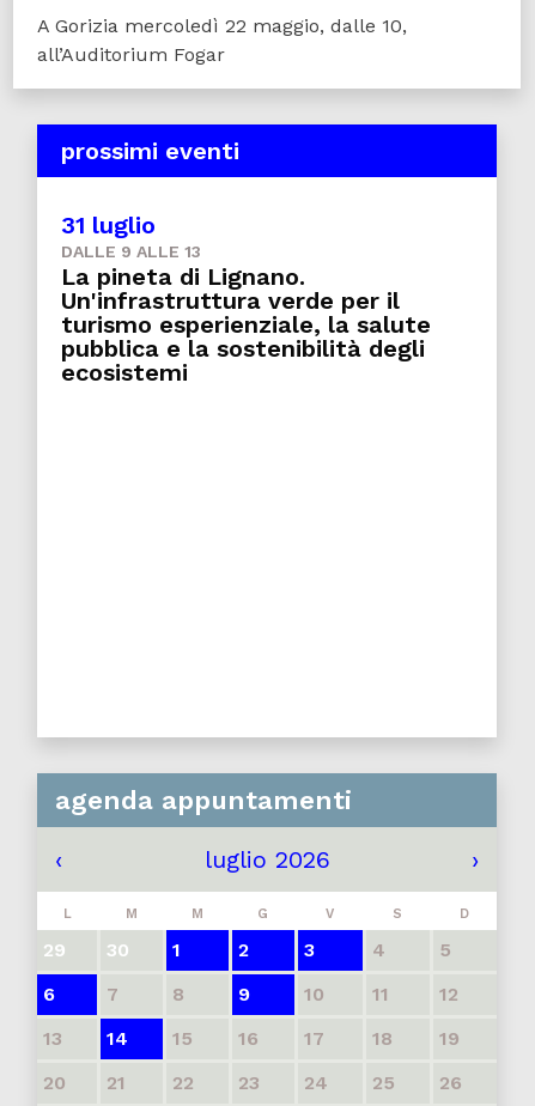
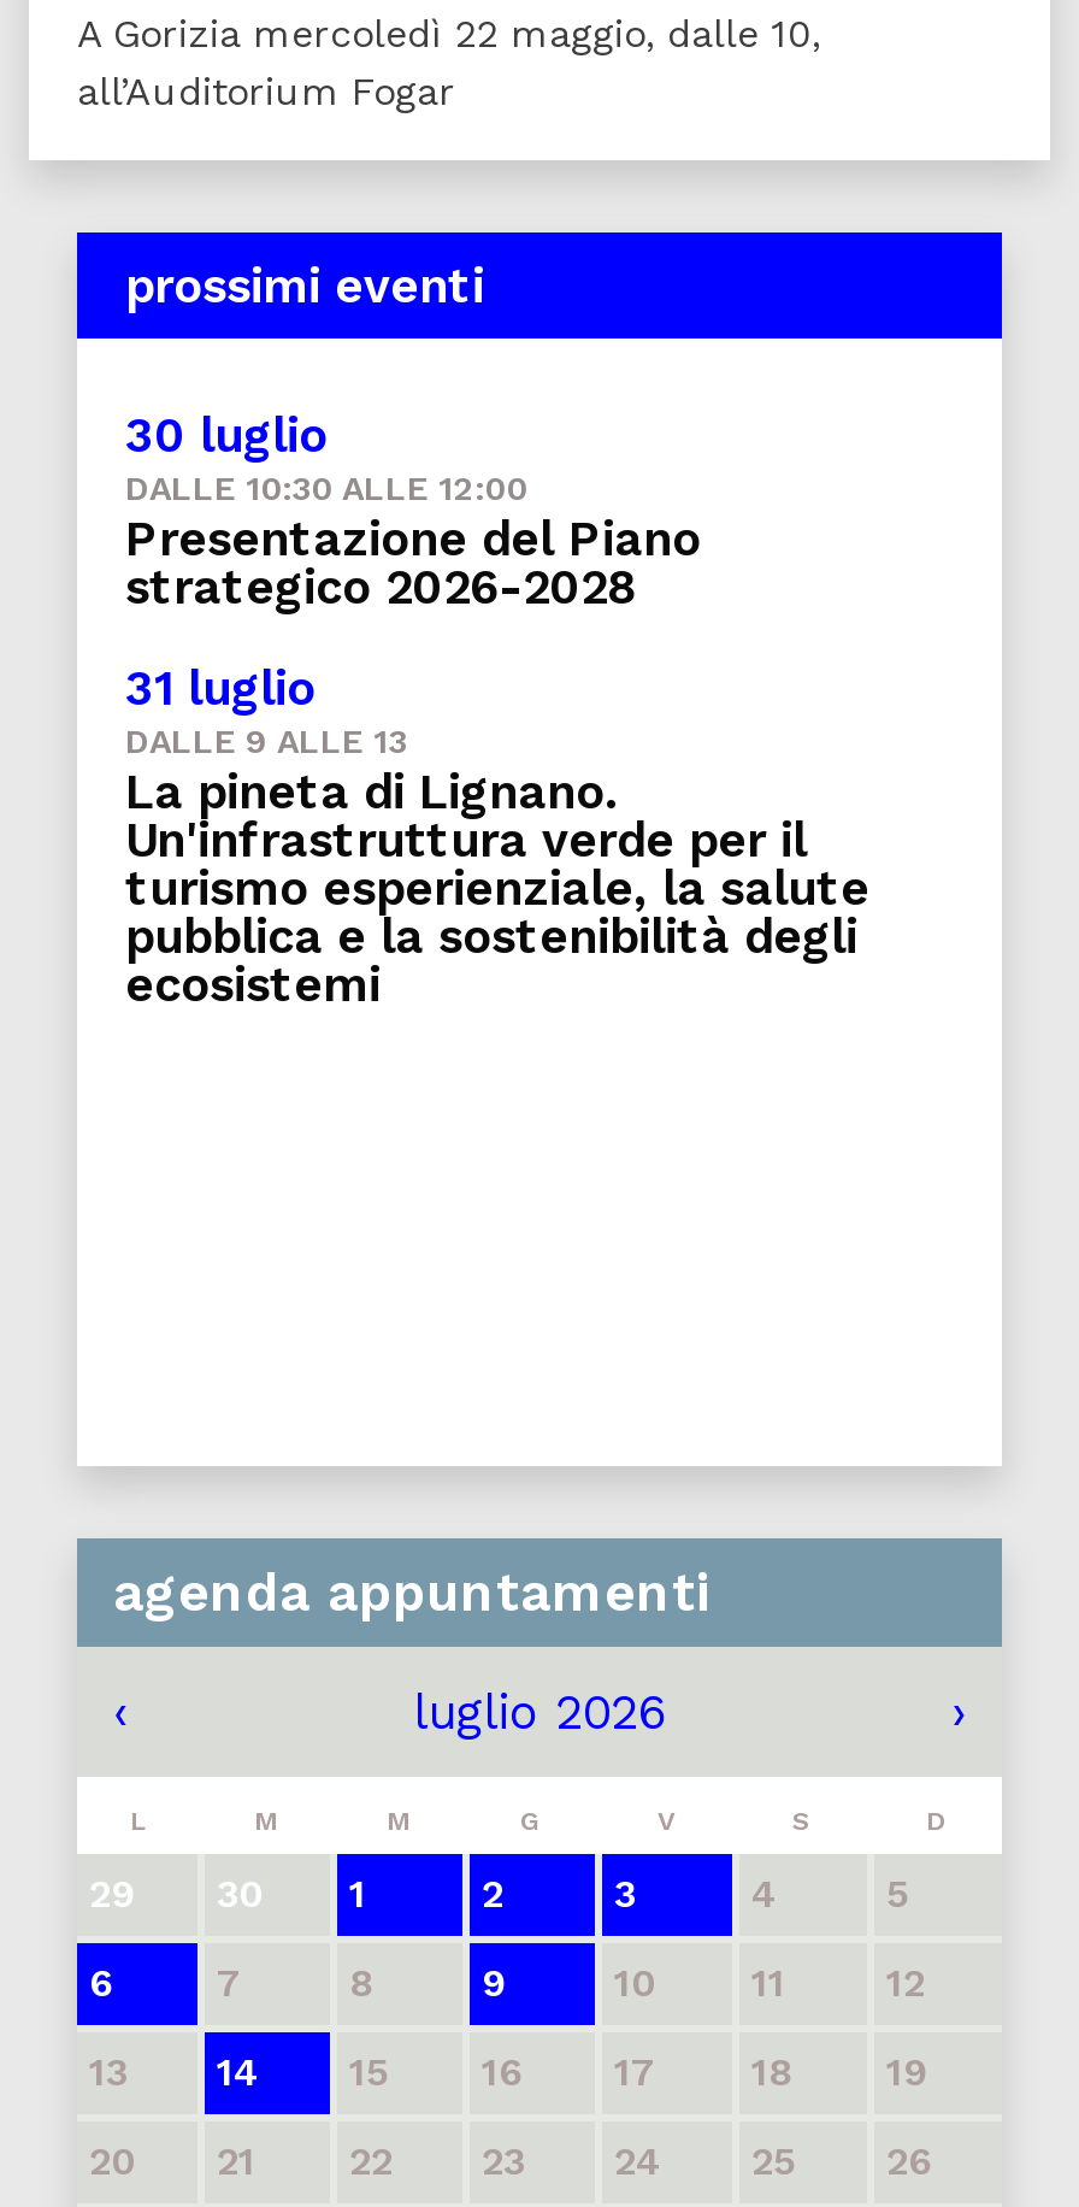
none -> [125,406,701,616] 30 luglio | DALLE 10:30 ALLE 12:00 | Presentazione del Piano | strategico 2026-2028
moved [61,211,431,387] -> [125,659,869,1013]: 31 luglio | DALLE 9 ALLE 13 | La pineta di Lignano. | Un'infrastruttura verde per il | turismo esperienziale, la salute | pubblica e la sostenibilità degli | ecosistemi

